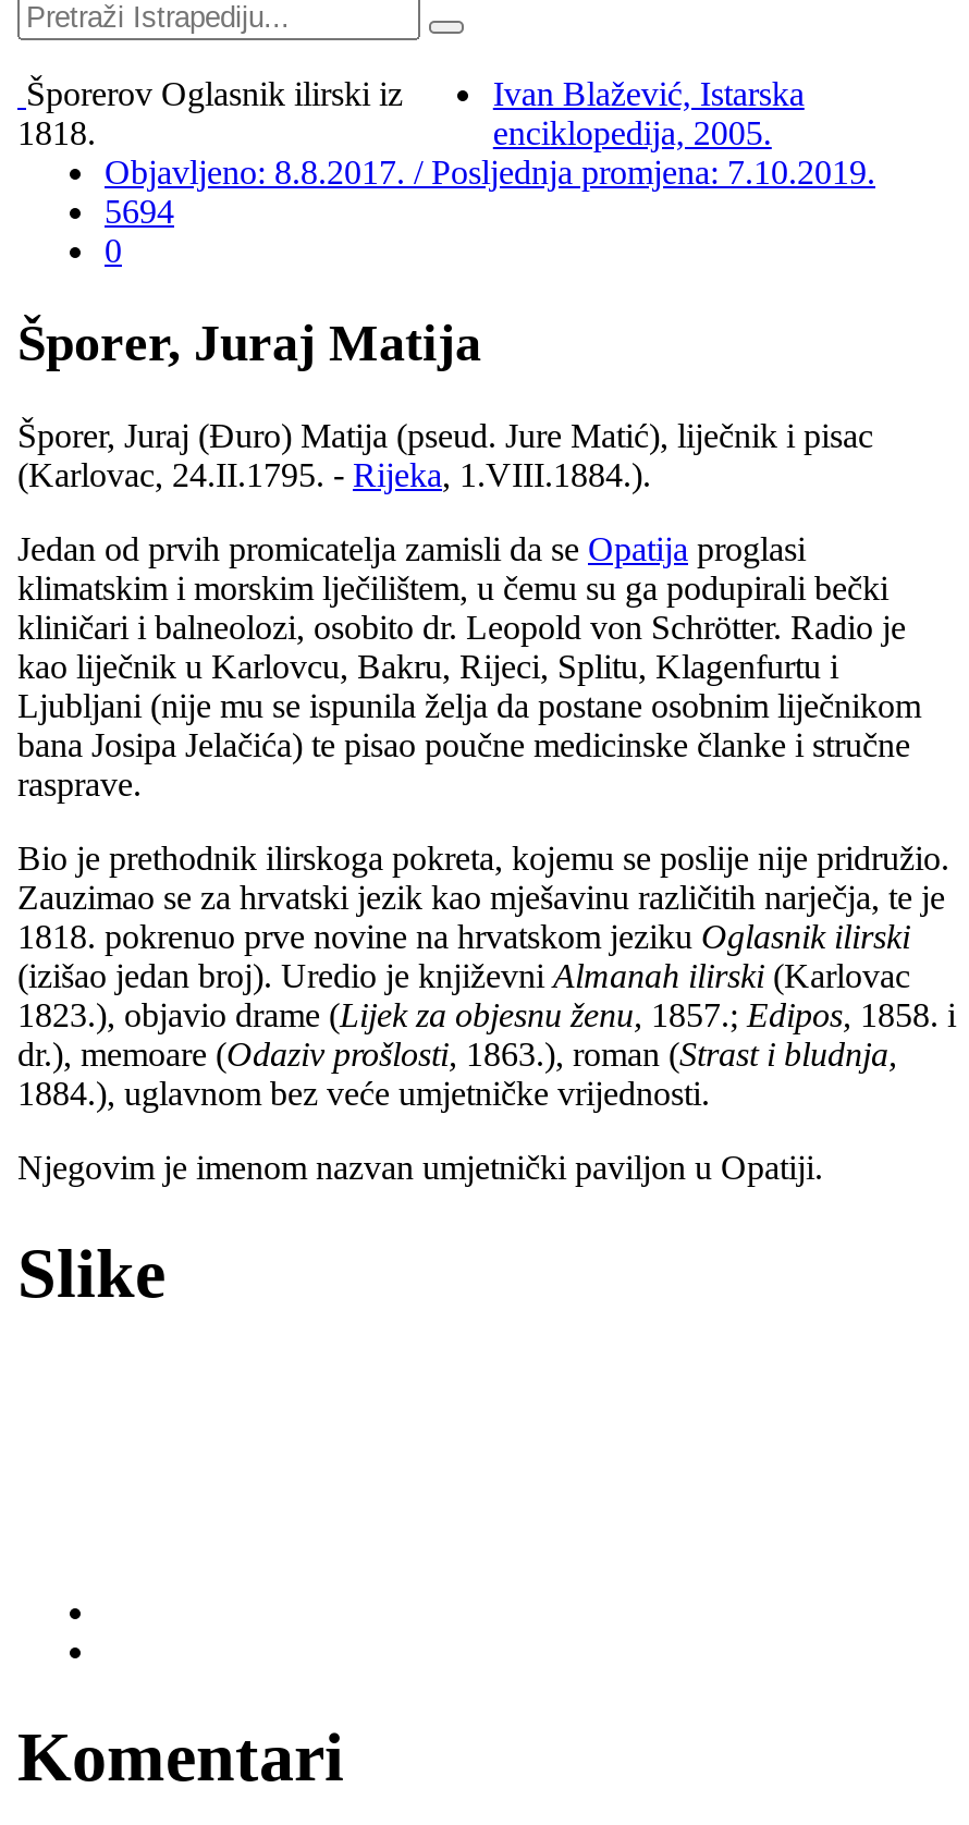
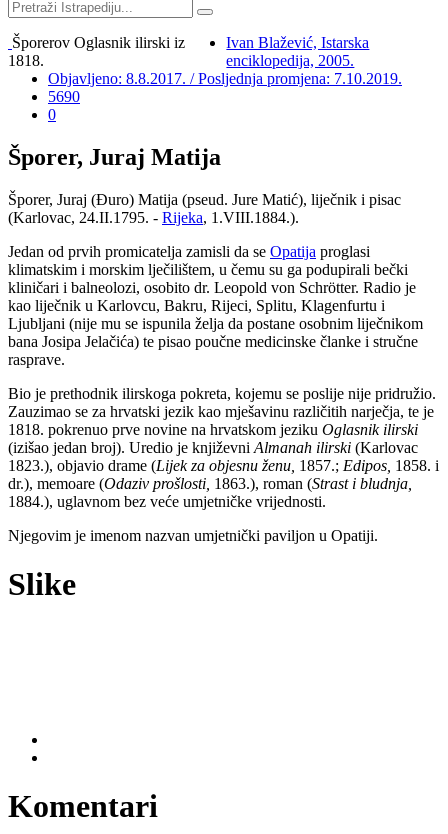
[105,193,174,230] 5694 -> [48,88,80,105] 5690

